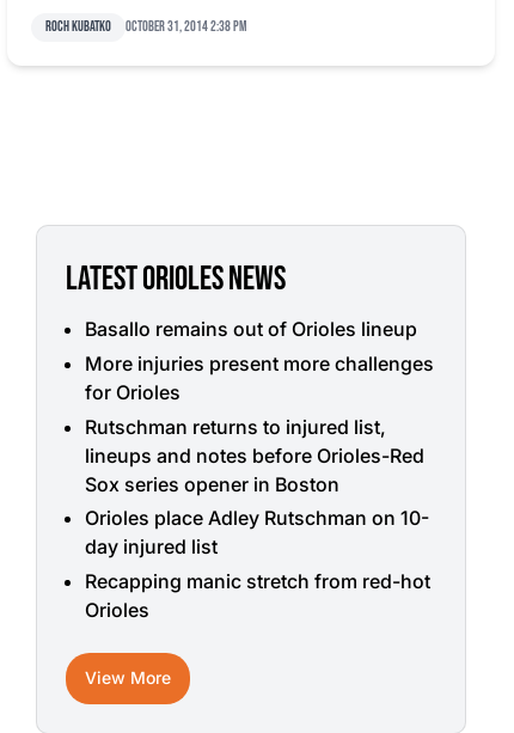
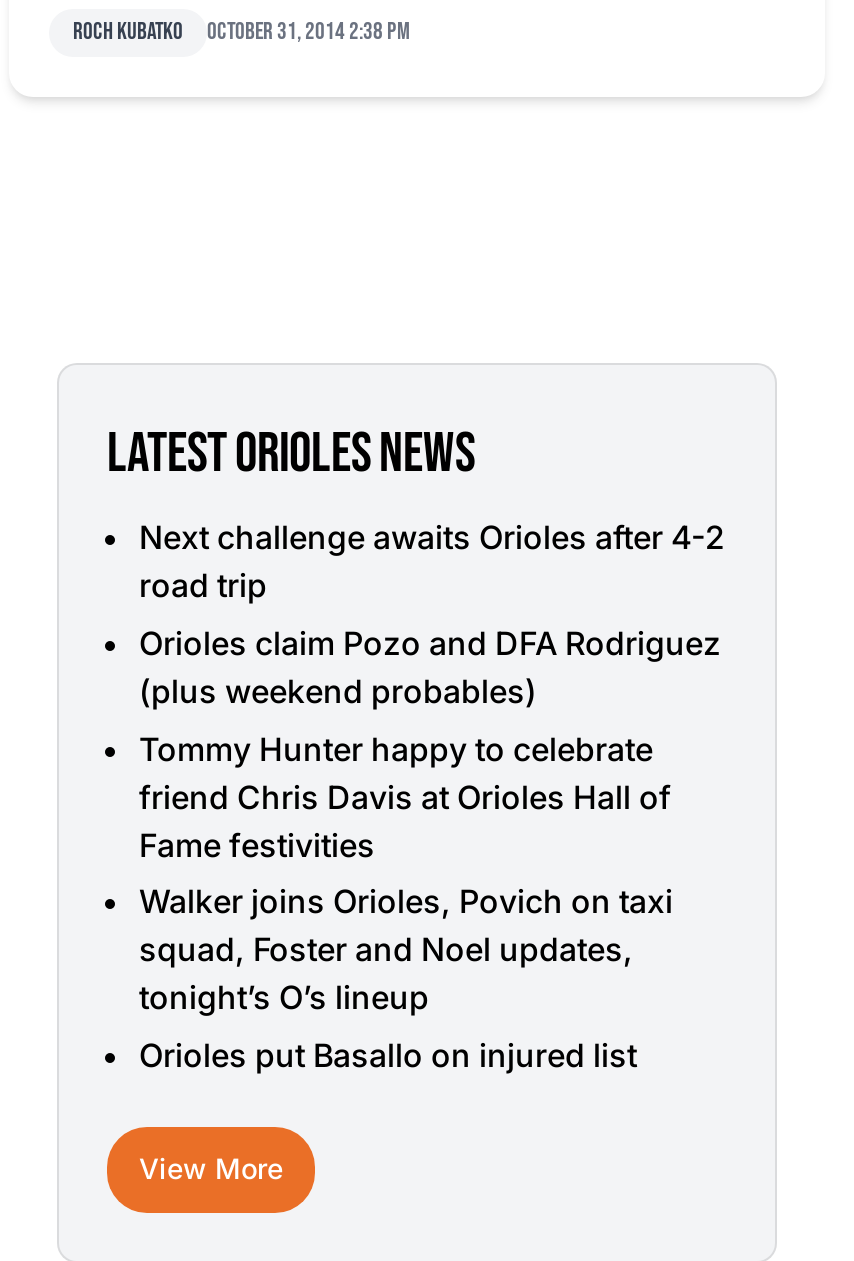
[85,317,434,622] Basallo remains out of Orioles lineup | More injuries present more challenges | for Orioles | Rutschman returns to injured list, | lineups and notes before Orioles-Red | Sox series opener in Boston | Orioles place Adley Rutschman on 10- | day injured list | Recapping manic stretch from red-hot | Orioles -> [139,517,725,1075] Next challenge awaits Orioles after 4-2 | road trip | Orioles claim Pozo and DFA Rodriguez | (plus weekend probables) | Tommy Hunter happy to celebrate | friend Chris Davis at Orioles Hall of | Fame festivities | Walker joins Orioles, Povich on taxi | squad, Foster and Noel updates, | tonight’s O’s lineup | Orioles put Basallo on injured list

